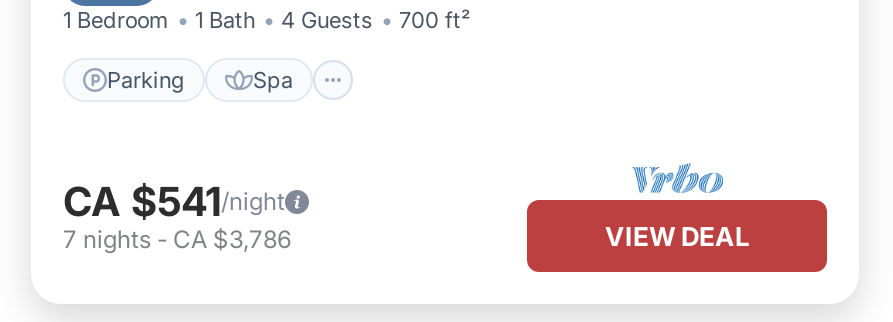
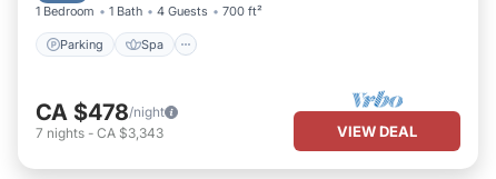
[63,177,285,225] CA $541/night -> [36,98,165,125] CA $478/night
[63,223,291,253] 7 nights - CA $3,786 -> [36,124,163,141] 7 nights - CA $3,343

